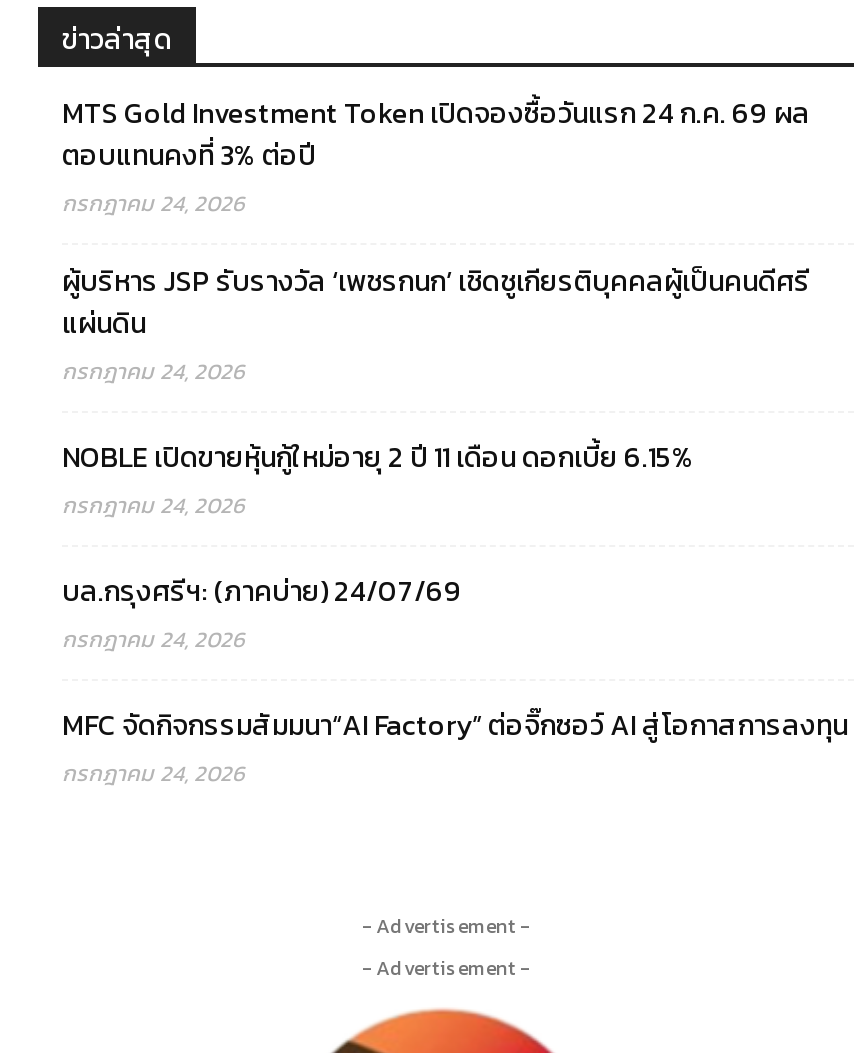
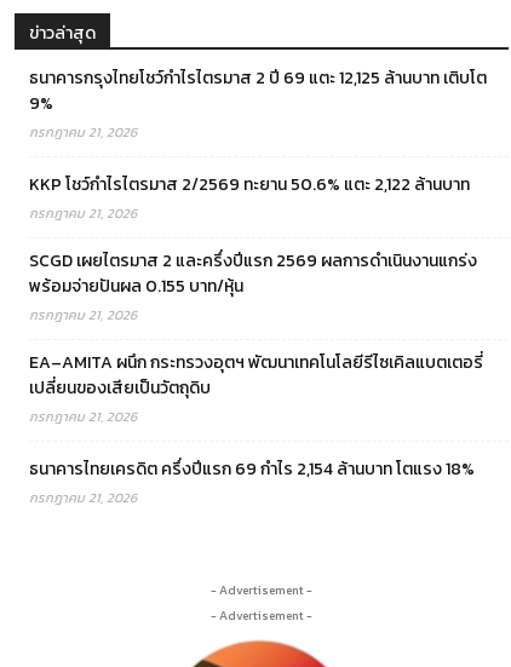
[62,94,810,220] MTS Gold Investment Token เปิดจองซื้อวันแรก 24 ก.ค. 69 ผล | ตอบแทนคงที่ 3% ต่อปี | กรกฎาคม 24, 2026 -> [29,66,487,142] ธนาคารกรุงไทยโชว์กำไรไตรมาส 2 ปี 69 แตะ 12,125 ล้านบาท เติบโต | 9% | กรกฎาคม 21, 2026
[62,262,810,388] ผู้บริหาร JSP รับรางวัล ‘เพชรกนก’ เชิดชูเกียรติบุคคลผู้เป็นคนดีศรี | แผ่นดิน | กรกฎาคม 24, 2026 -> [29,172,470,223] KKP โชว์กำไรไตรมาส 2/2569 ทะยาน 50.6% แตะ 2,122 ล้านบาท | กรกฎาคม 21, 2026
[62,438,694,522] NOBLE เปิดขายหุ้นกู้ใหม่อายุ 2 ปี 11 เดือน ดอกเบี้ย 6.15% | กรกฎาคม 24, 2026 -> [29,249,477,325] SCGD เผยไตรมาส 2 และครึ่งปีแรก 2569 ผลการดำเนินงานแกร่ง | พร้อมจ่ายปันผล 0.155 บาท/หุ้น | กรกฎาคม 21, 2026
[62,572,462,656] บล.กรุงศรีฯ: (ภาคบ่าย) 24/07/69 | กรกฎาคม 24, 2026 -> [29,350,483,427] EA–AMITA ผนึก กระทรวงอุตฯ พัฒนาเทคโนโลยีรีไซเคิลแบตเตอรี่ | เปลี่ยนของเสียเป็นวัตถุดิบ | กรกฎาคม 21, 2026
[62,706,848,790] MFC จัดกิจกรรมสัมมนา“AI Factory” ต่อจิ๊กซอว์ AI สู่โอกาสการลงทุน | กรกฎาคม 24, 2026 -> [29,457,475,508] ธนาคารไทยเครดิต ครึ่งปีแรก 69 กำไร 2,154 ล้านบาท โตแรง 18% | กรกฎาคม 21, 2026

